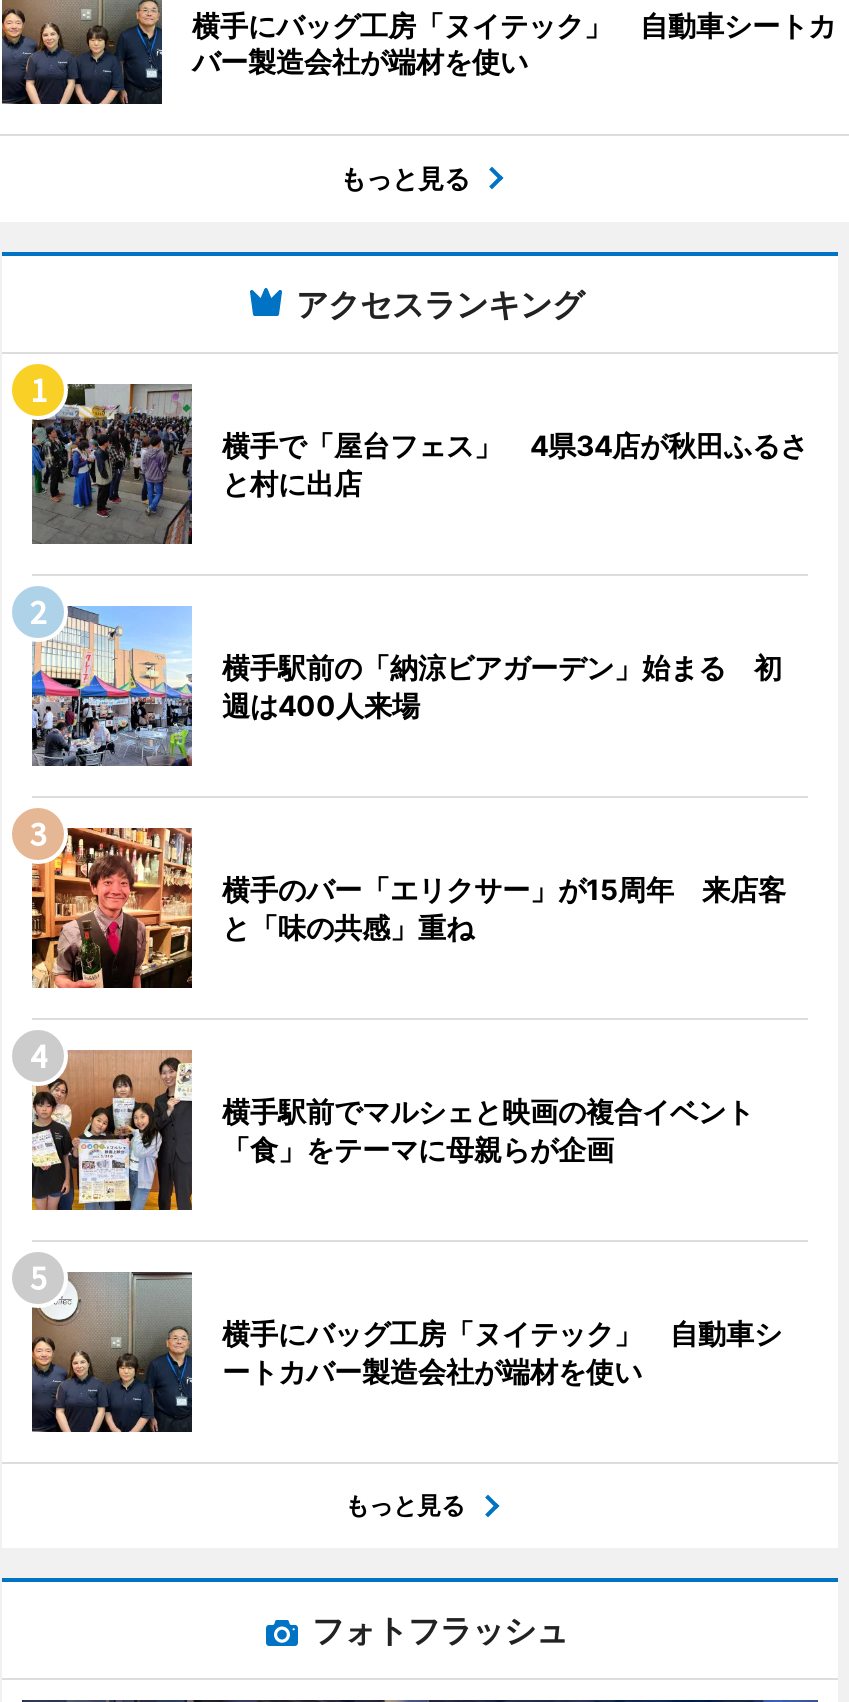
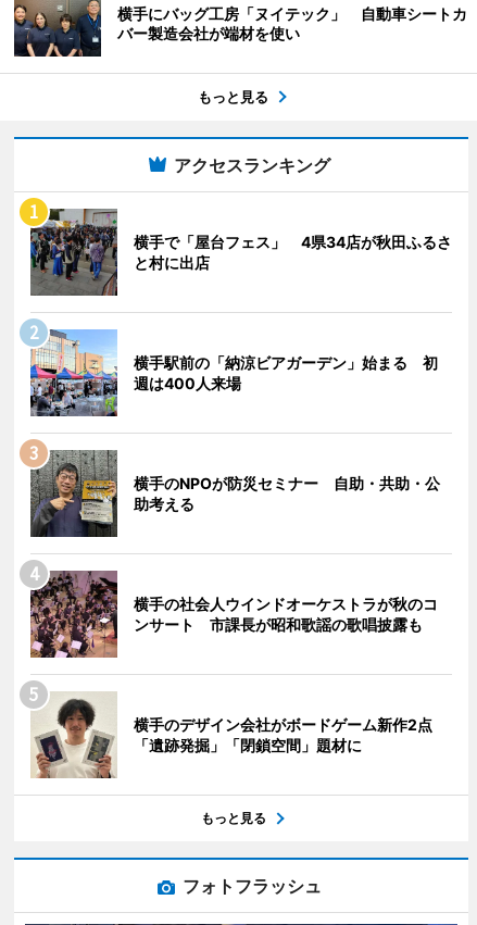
[30,826,786,990] [image] | 横手のバー「エリクサー」が15周年 来店客 | と「味の共感」重ね -> [30,449,440,538] [image] | 横手のNPOが防災セミナー 自助・共助・公 | 助考える
[30,1050,782,1212] [image] | 横手駅前でマルシェと映画の複合イベント | 「食」をテーマに母親らが企画 -> [29,570,438,659] [image] | 横手の社会人ウインドオーケストラが秋のコ | ンサート 市課長が昭和歌謡の歌唱披露も
[30,1270,782,1434] [image] | 横手にバッグ工房「ヌイテック」 自動車シ | ートカバー製造会社が端材を使い -> [30,691,448,779] [image] | 横手のデザイン会社がボードゲーム新作2点 | 「遺跡発掘」「閉鎖空間」題材に

